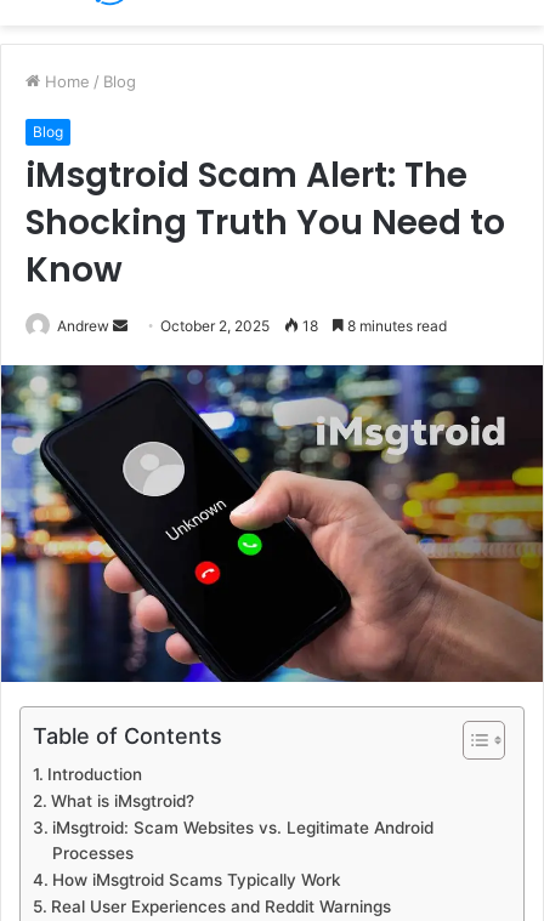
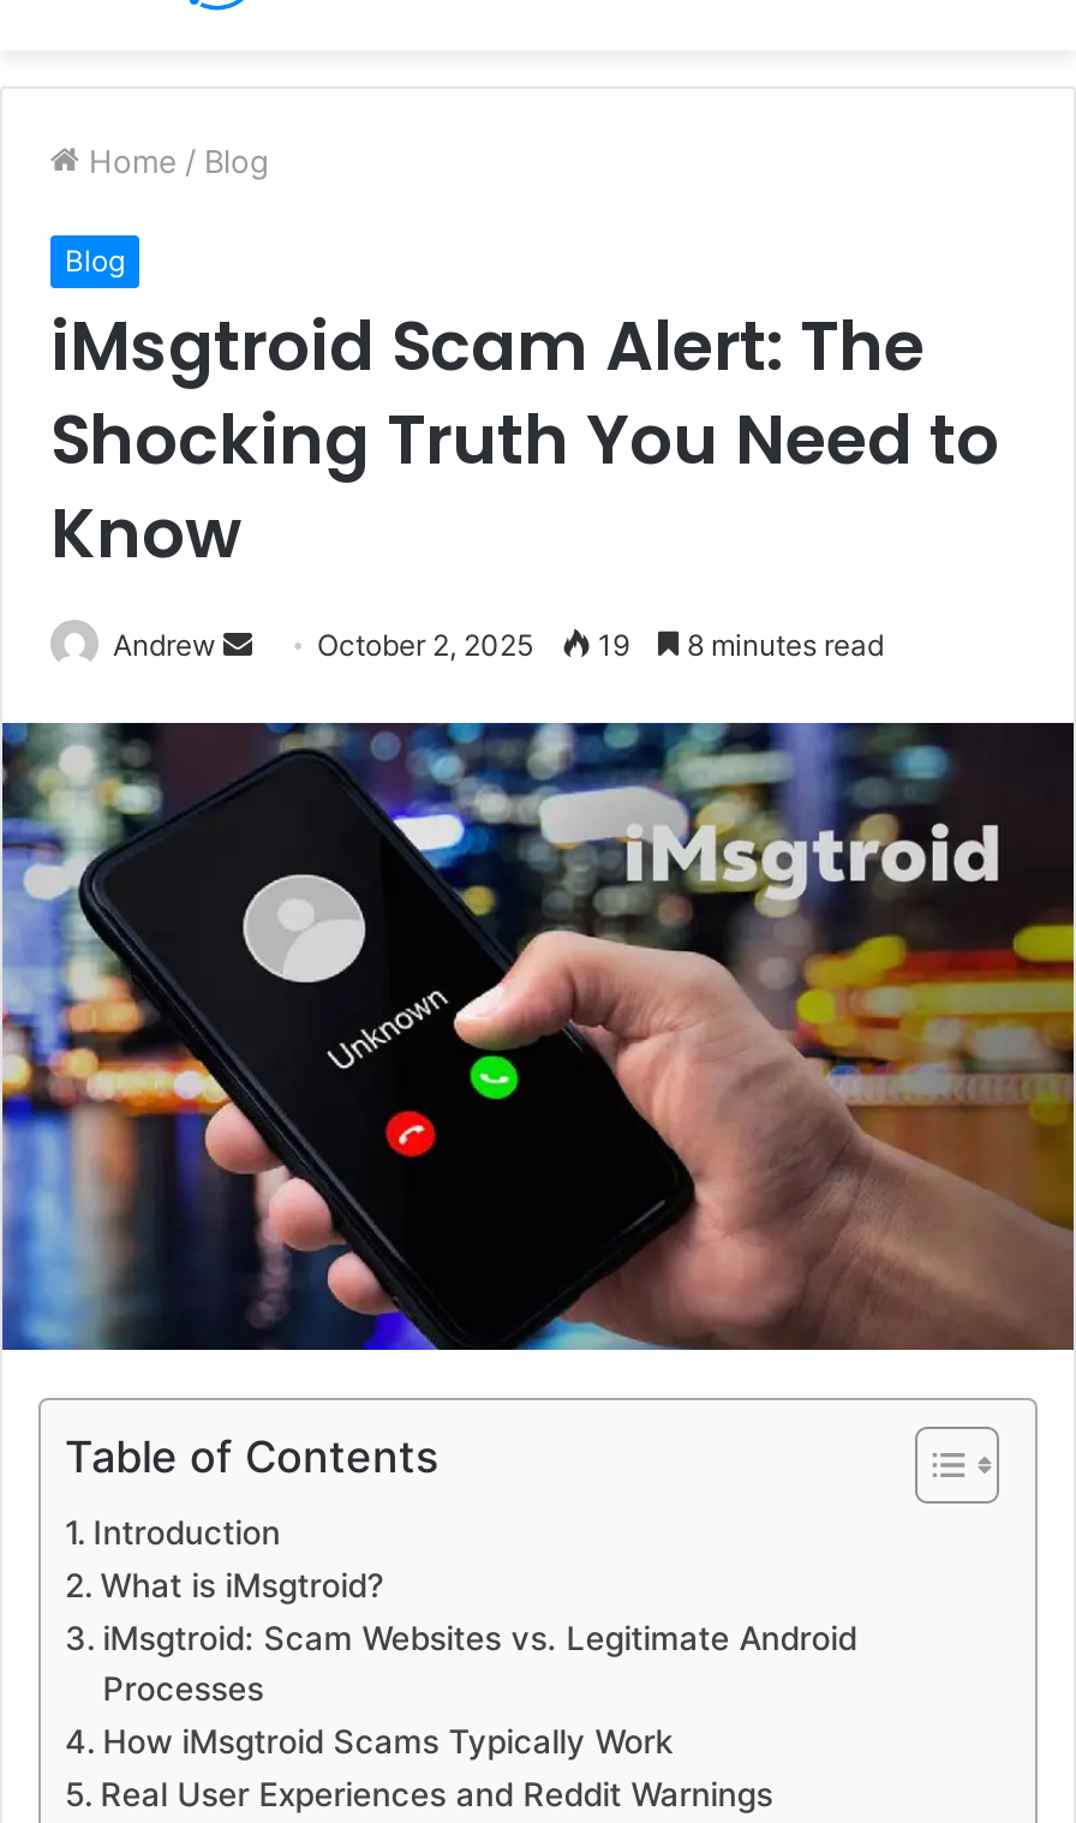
[299,317,318,335] 18 -> [591,628,629,664] 19

